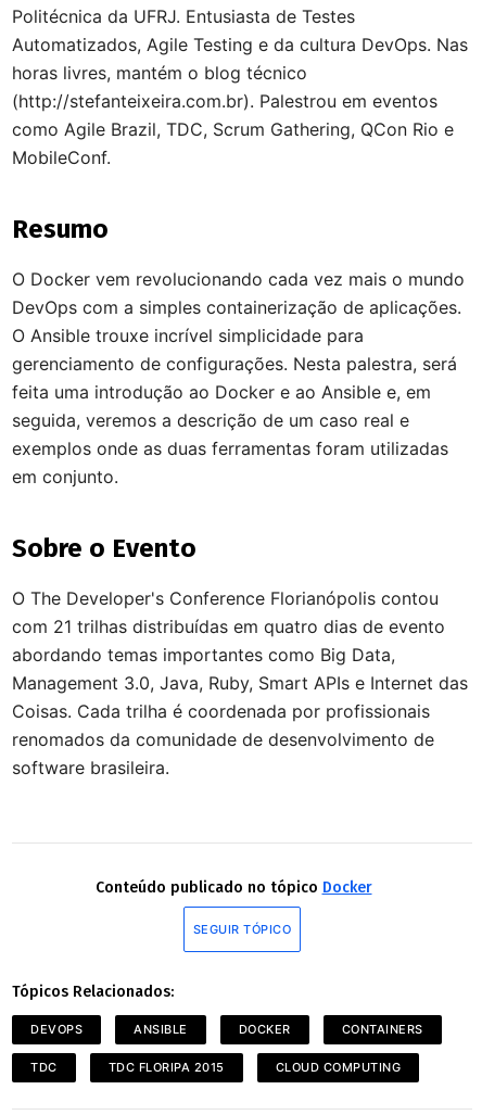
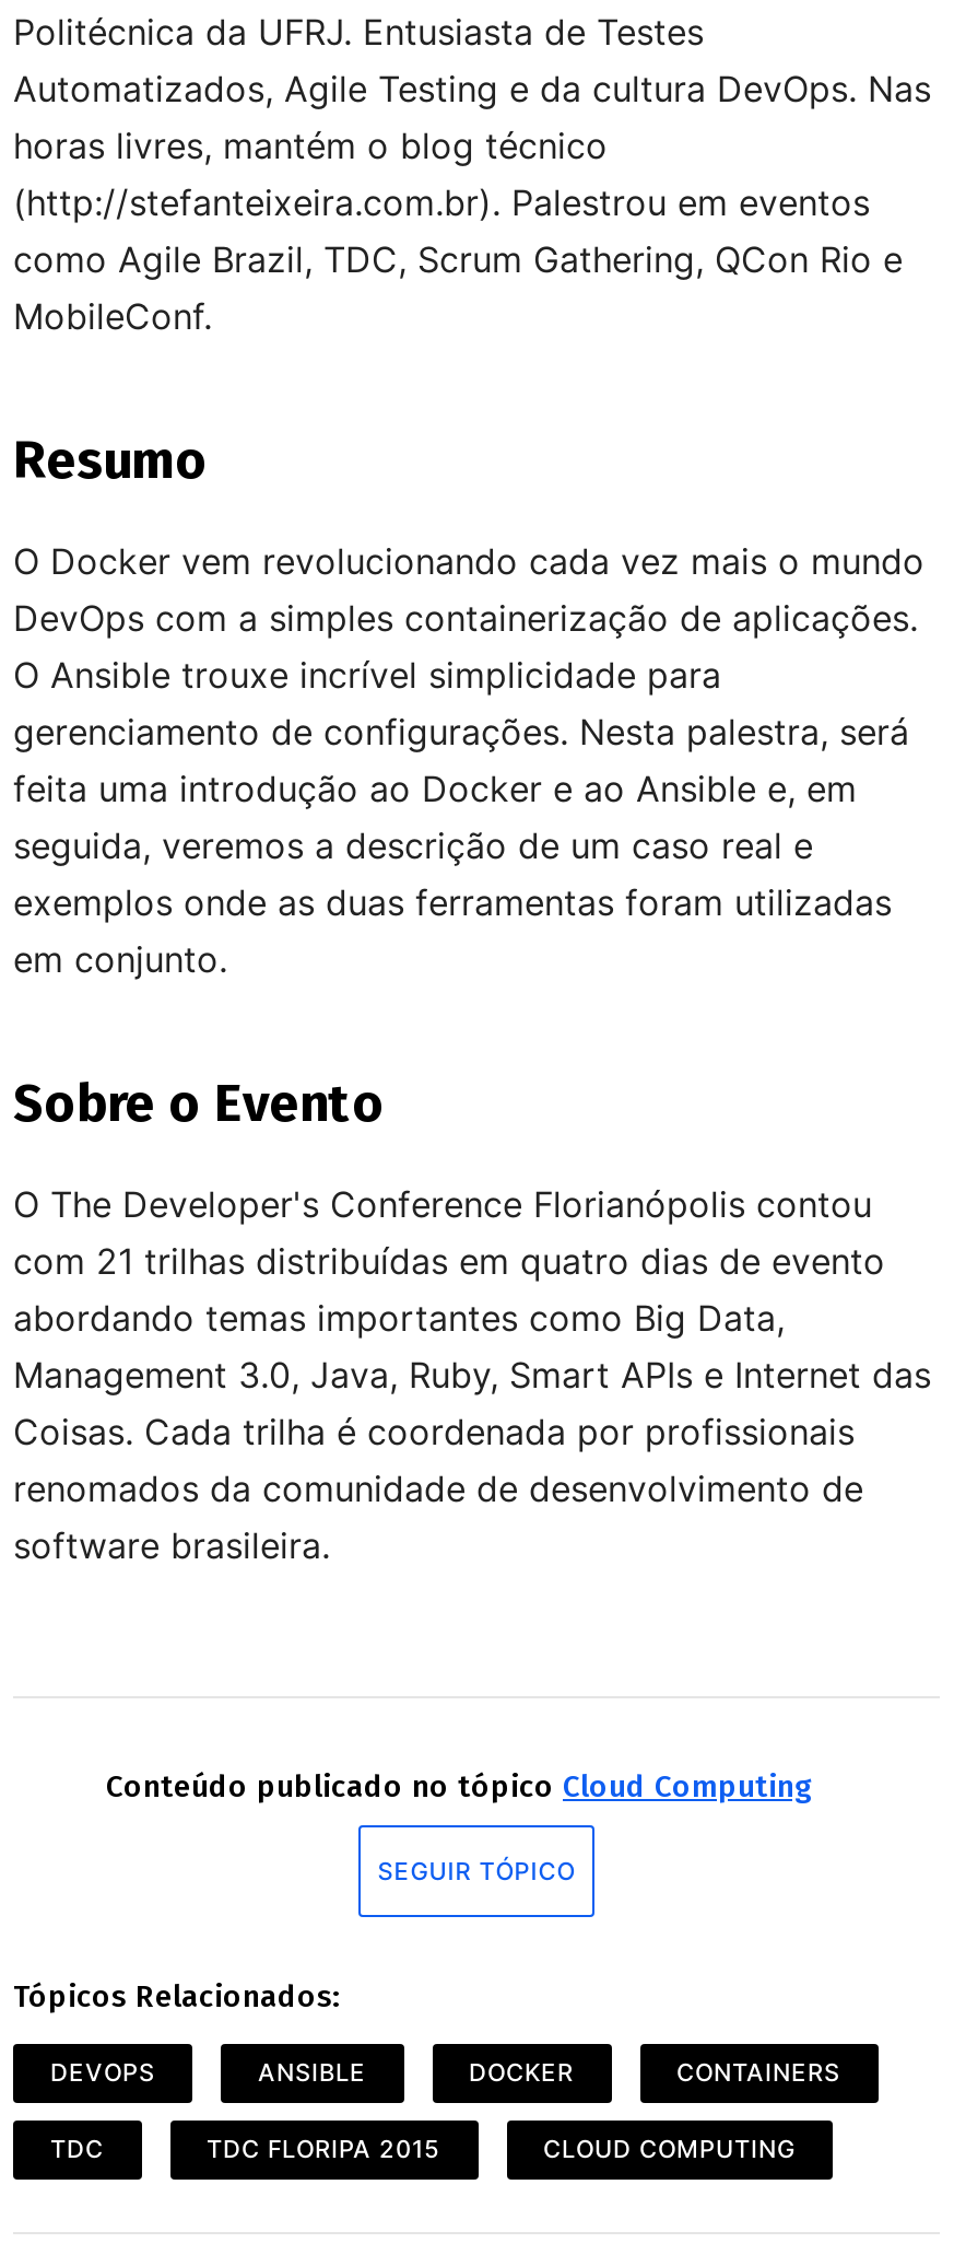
[95,878,372,897] Conteúdo publicado no tópico Docker -> [106,1768,812,1806] Conteúdo publicado no tópico Cloud Computing

